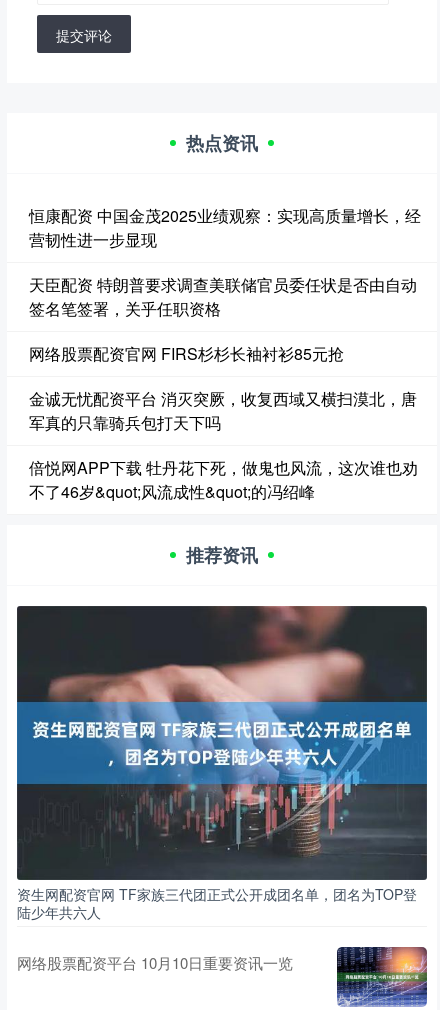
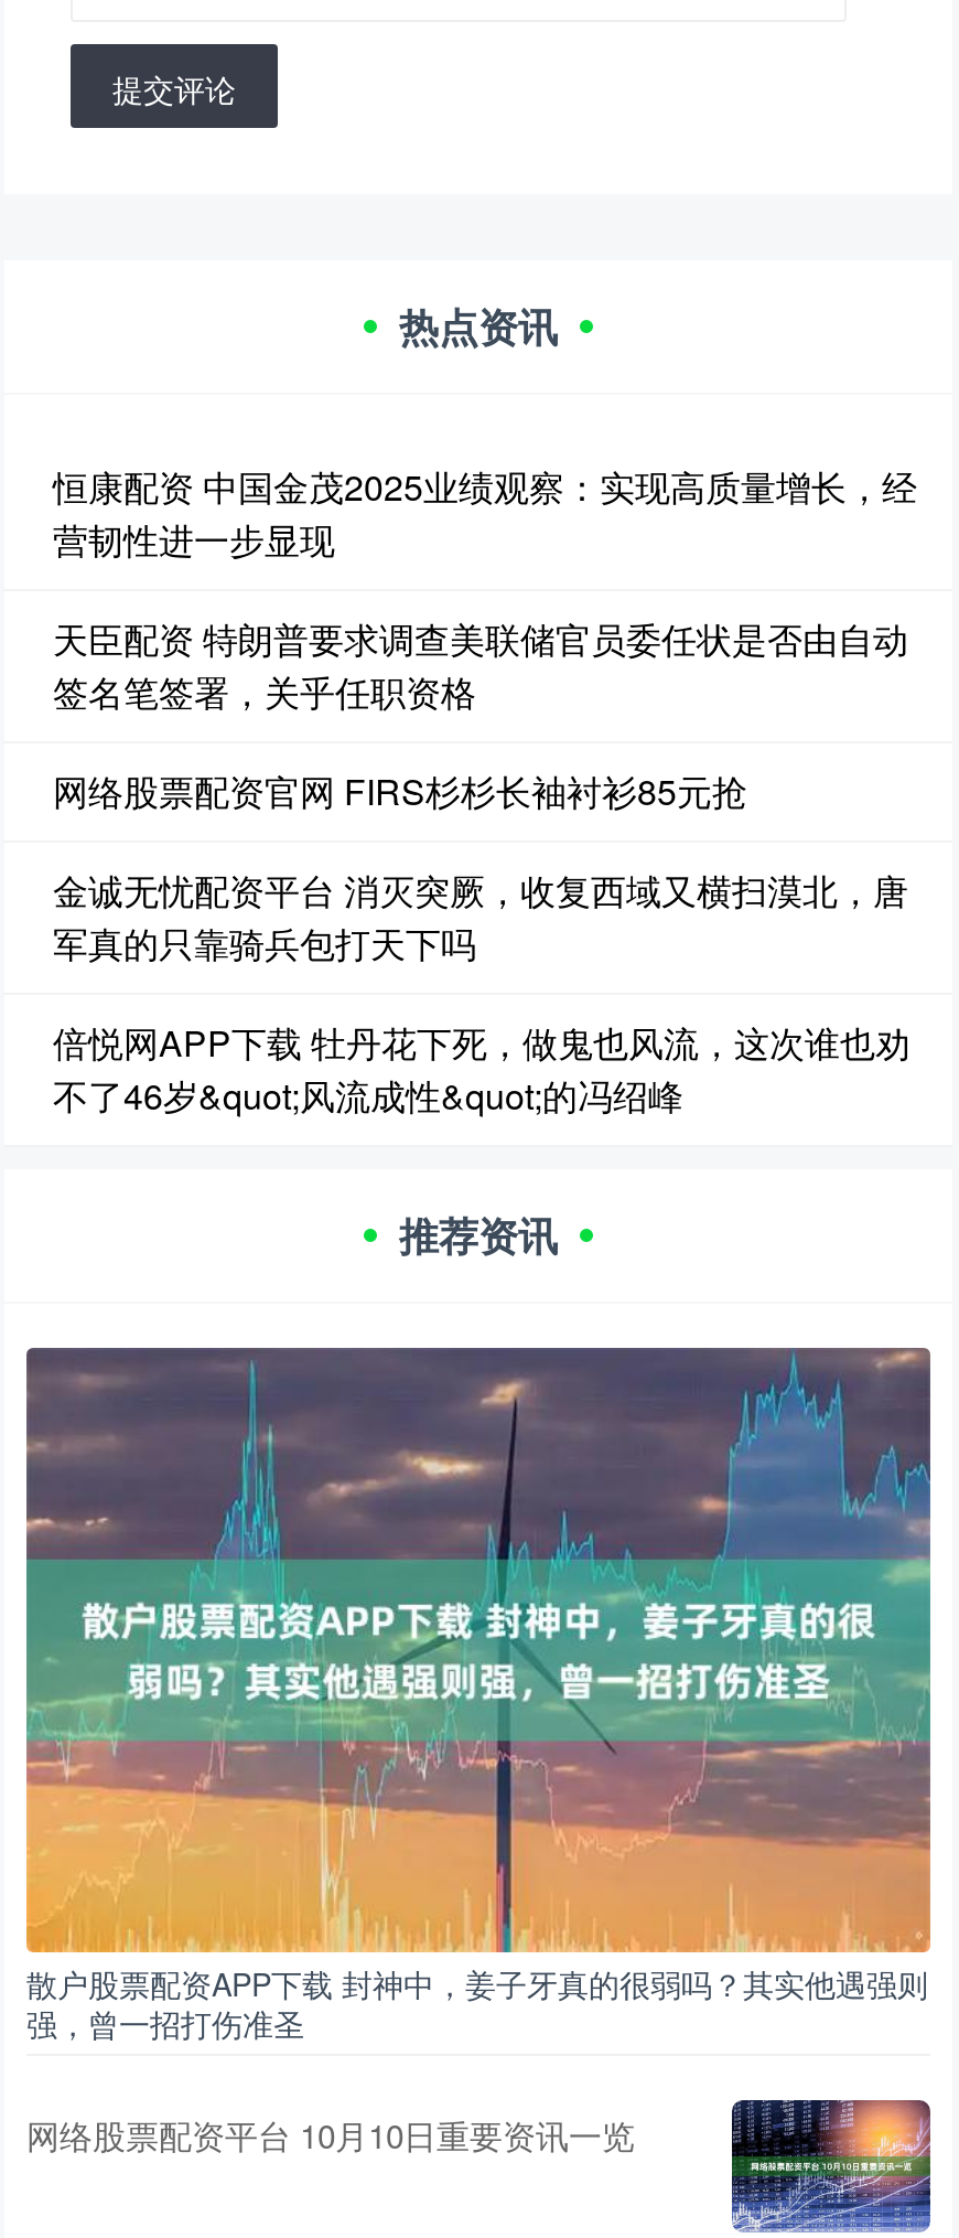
[16,605,428,922] [image] | 资生网配资官网 TF家族三代团正式公开成团名单，团名为TOP登 | 陆少年共六人 -> [24,1346,933,2044] [image] | 散户股票配资APP下载 封神中，姜子牙真的很弱吗？其实他遇强则 | 强，曾一招打伤准圣

